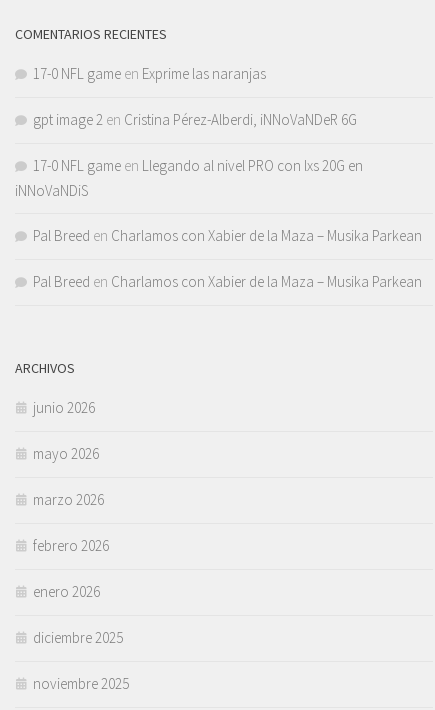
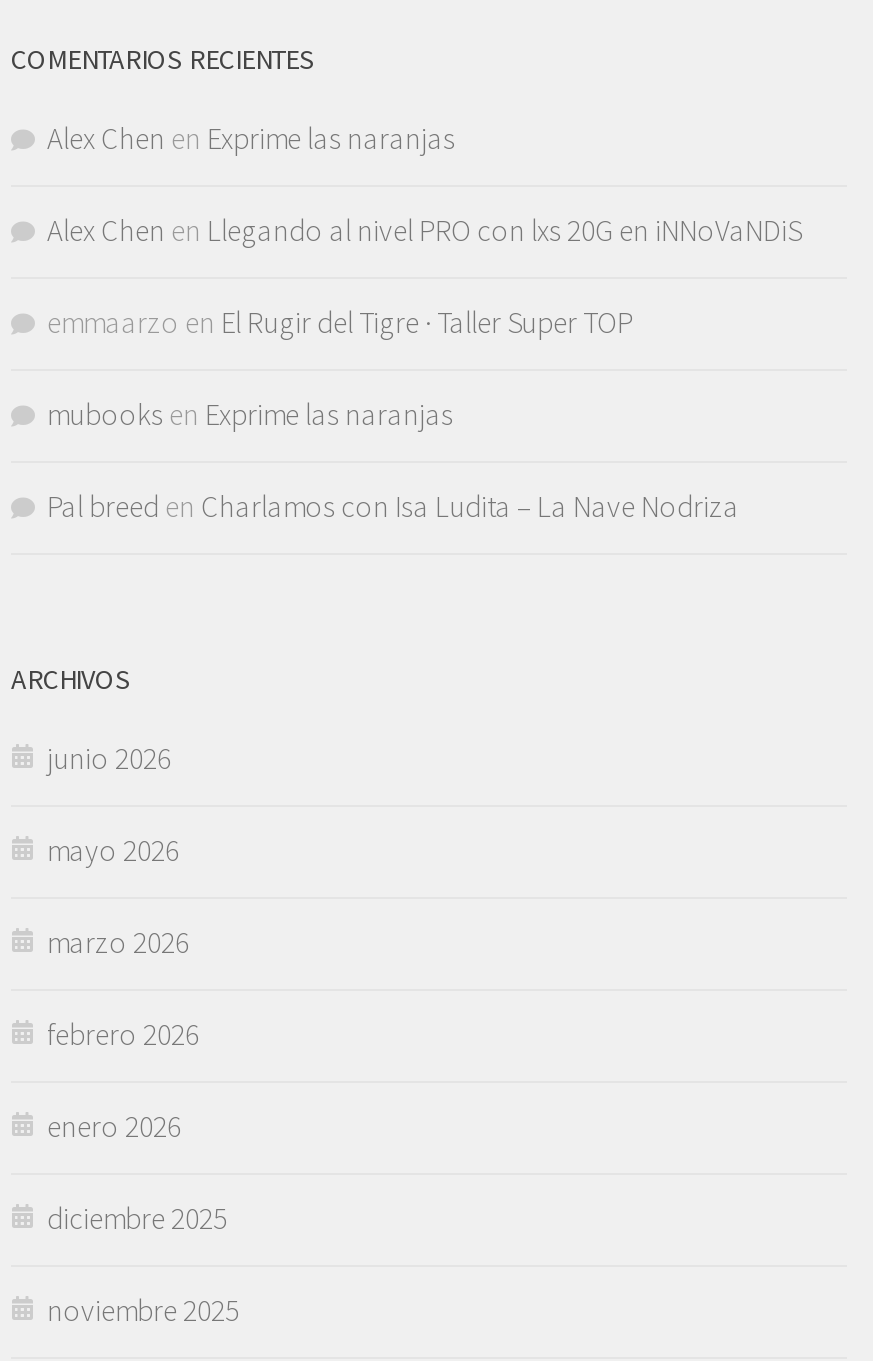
[33,64,266,83] 17-0 NFL game en Exprime las naranjas -> [47,118,455,156] Alex Chen en Exprime las naranjas
[33,110,357,129] gpt image 2 en Cristina Pérez-Alberdi, iNNoVaNDeR 6G -> [47,210,801,248] Alex Chen en Llegando al nivel PRO con lxs 20G en iNNoVaNDiS
[15,156,363,200] 17-0 NFL game en Llegando al nivel PRO con lxs 20G en | iNNoVaNDiS -> [47,302,633,340] emmaarzo en El Rugir del Tigre · Taller Super TOP
[33,226,422,245] Pal Breed en Charlamos con Xabier de la Maza – Musika Parkean -> [47,394,453,432] mubooks en Exprime las naranjas
[33,272,422,291] Pal Breed en Charlamos con Xabier de la Maza – Musika Parkean -> [47,486,739,524] Pal breed en Charlamos con Isa Ludita – La Nave Nodriza

